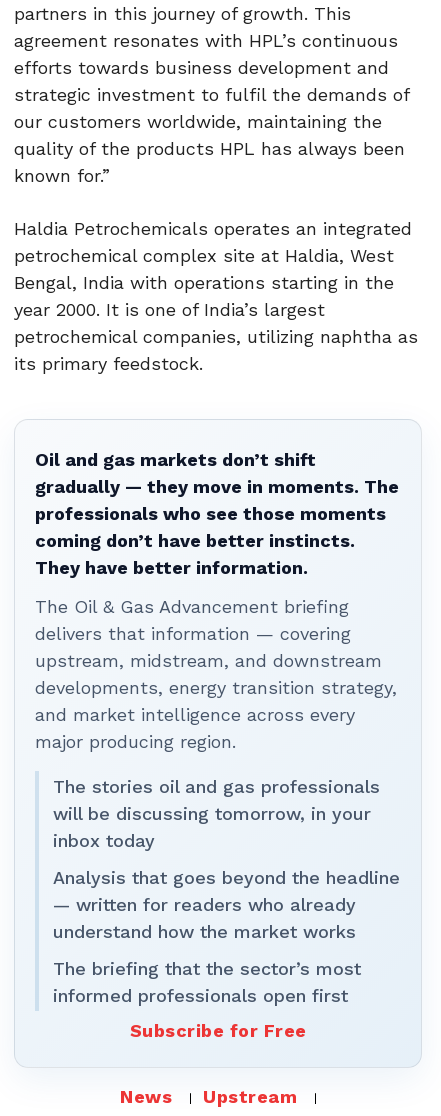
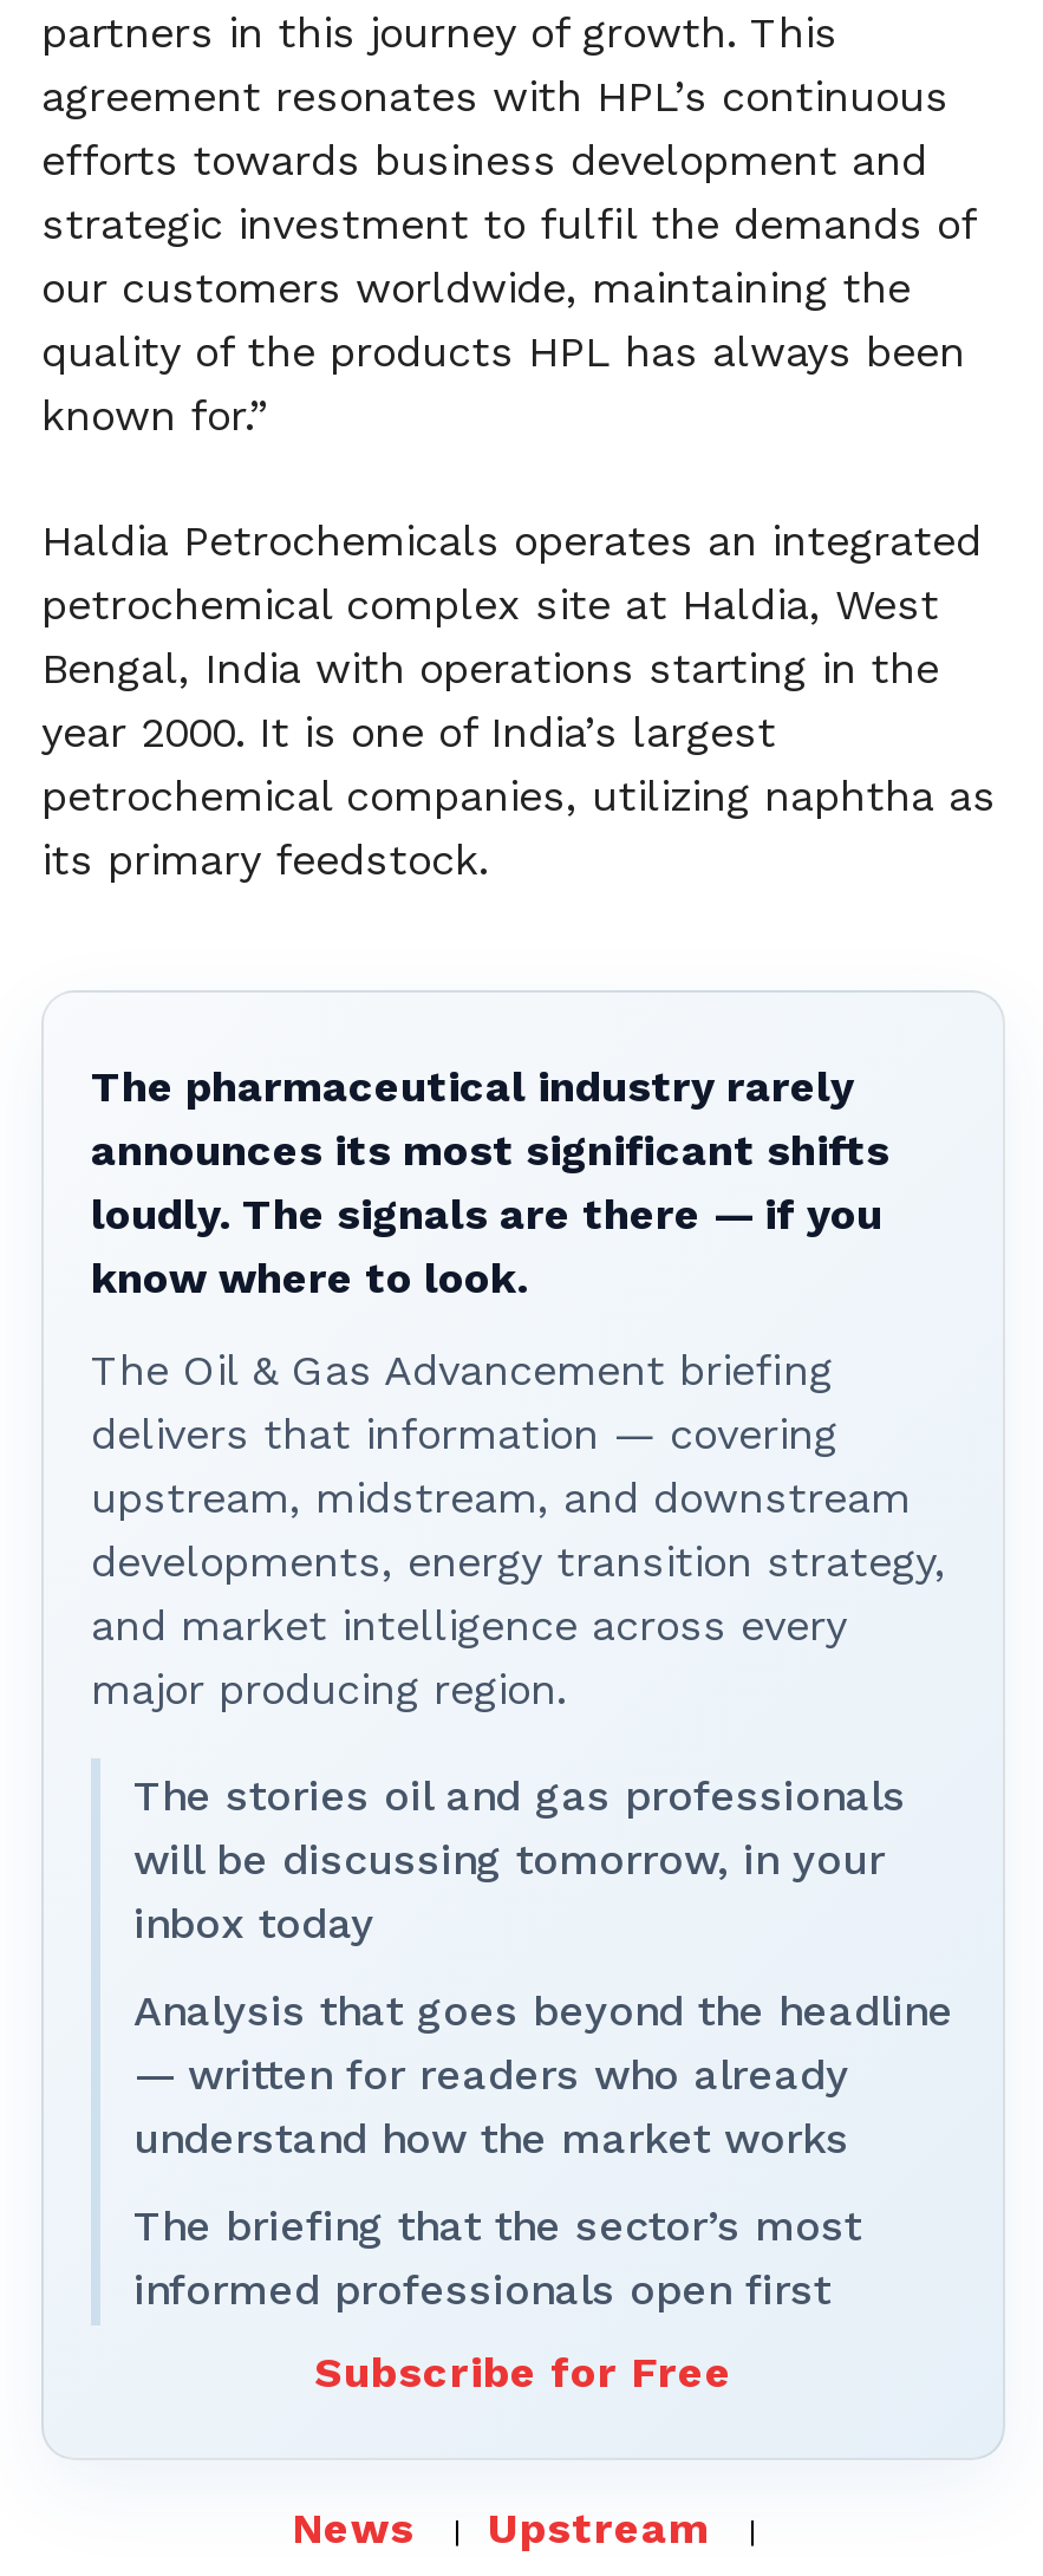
[35,449,399,578] Oil and gas markets don’t shift | gradually — they move in moments. The | professionals who see those moments | coming don’t have better instincts. | They have better information. -> [91,1062,889,1303] The pharmaceutical industry rarely | announces its most significant shifts | loudly. The signals are there — if you | know where to look.

